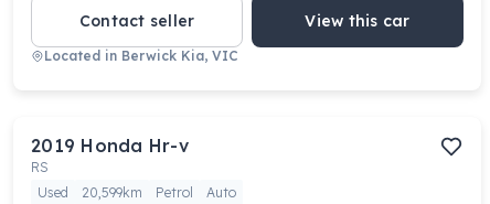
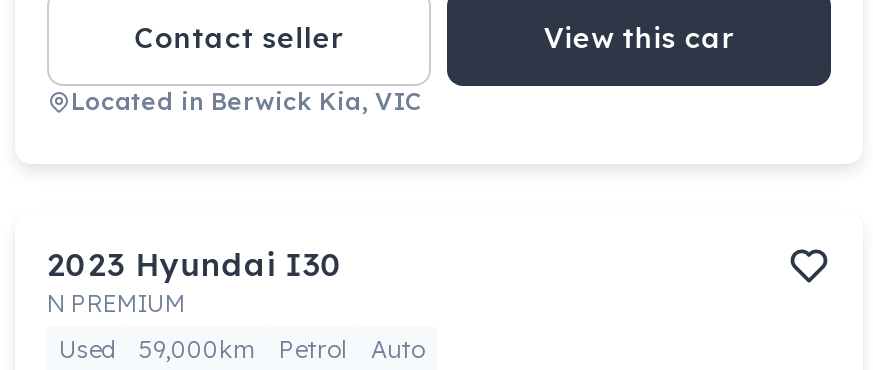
[31,135,188,175] 2019 Honda Hr-v | RS -> [47,244,343,318] 2023 Hyundai I30 | N PREMIUM
[38,184,236,201] Used 20,599km Petrol Auto -> [59,334,425,364] Used 59,000km Petrol Auto

